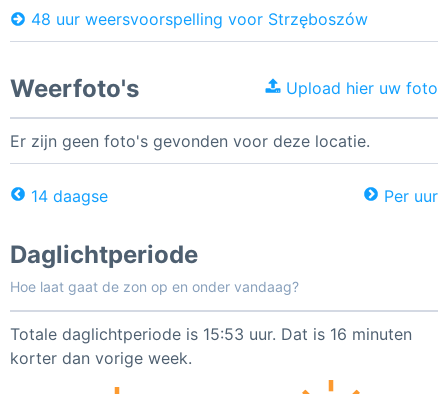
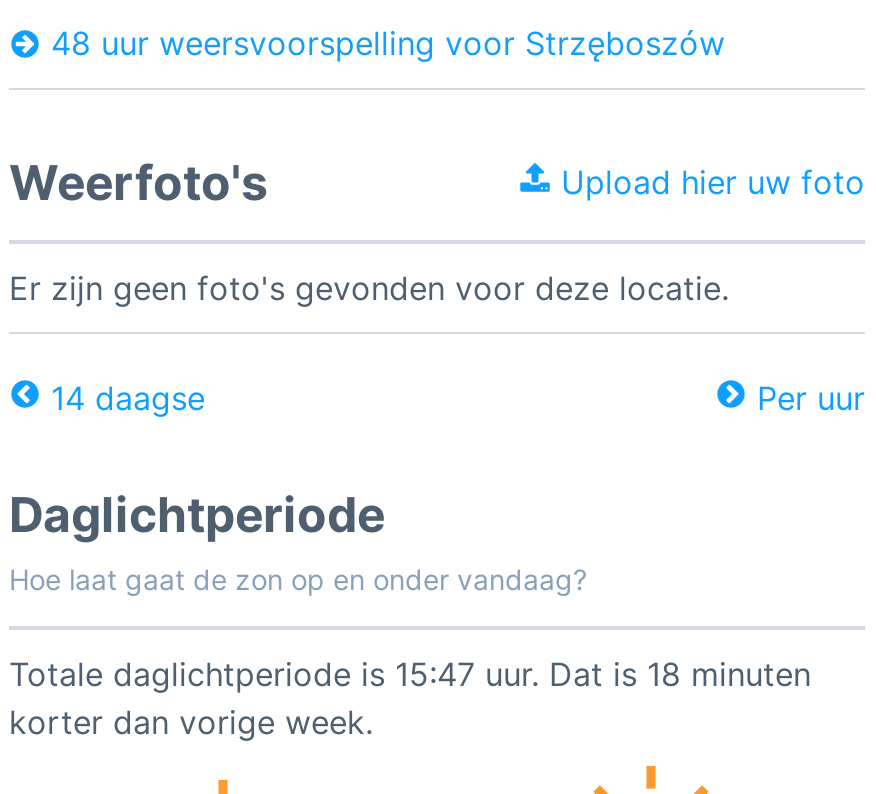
[10,324,412,344] Totale daglichtperiode is 15:53 uur. Dat is 16 minuten -> [9,654,811,694] Totale daglichtperiode is 15:47 uur. Dat is 18 minuten

